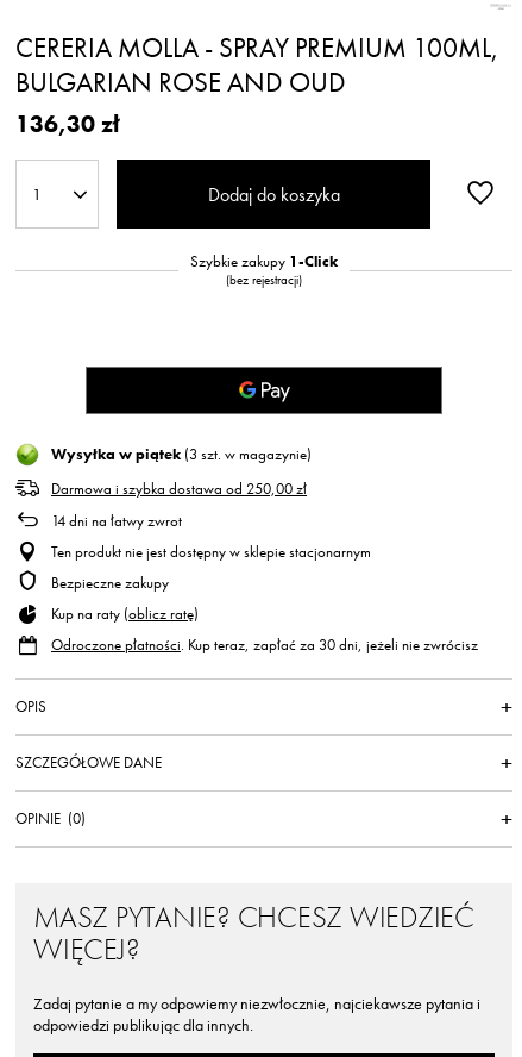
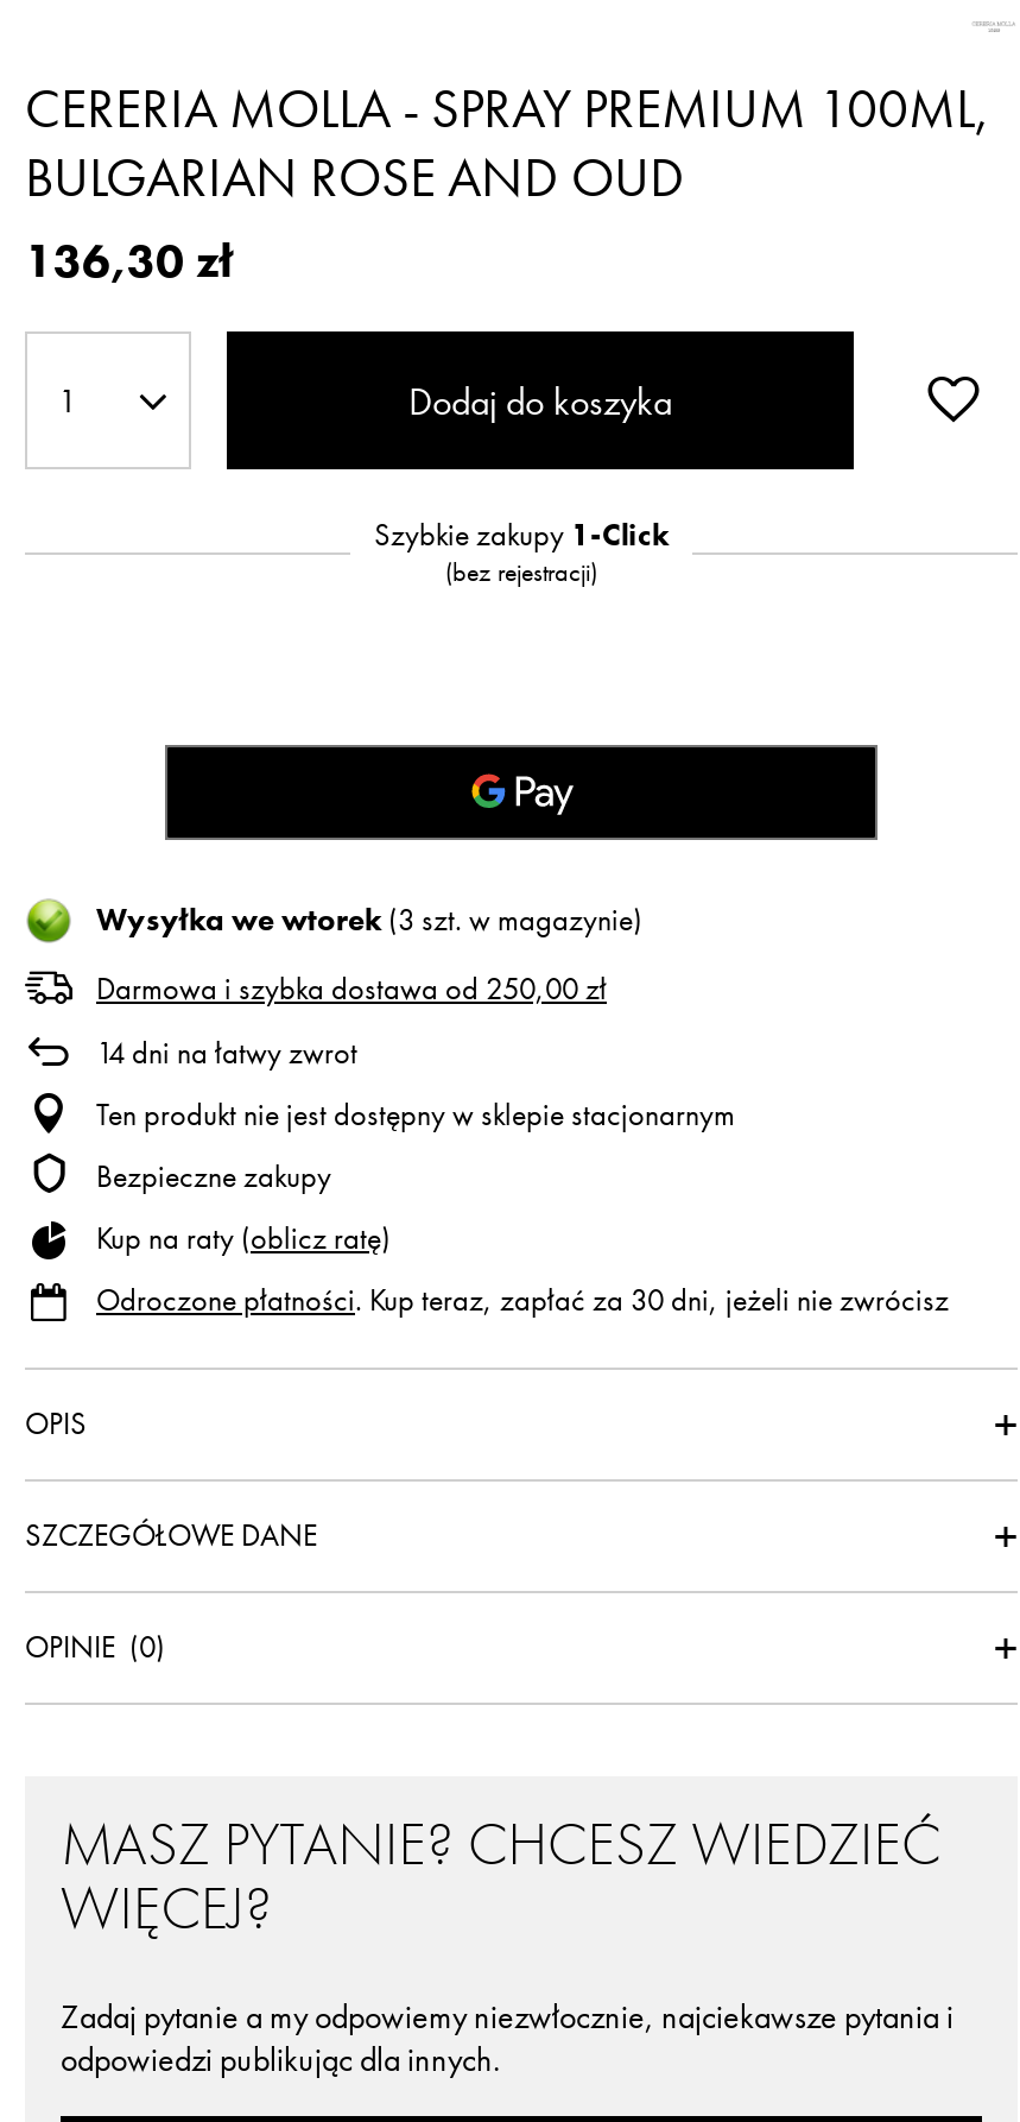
[51,444,312,464] Wysyłka w piątek (3 szt. w magazynie) -> [96,899,642,940] Wysyłka we wtorek (3 szt. w magazynie)

